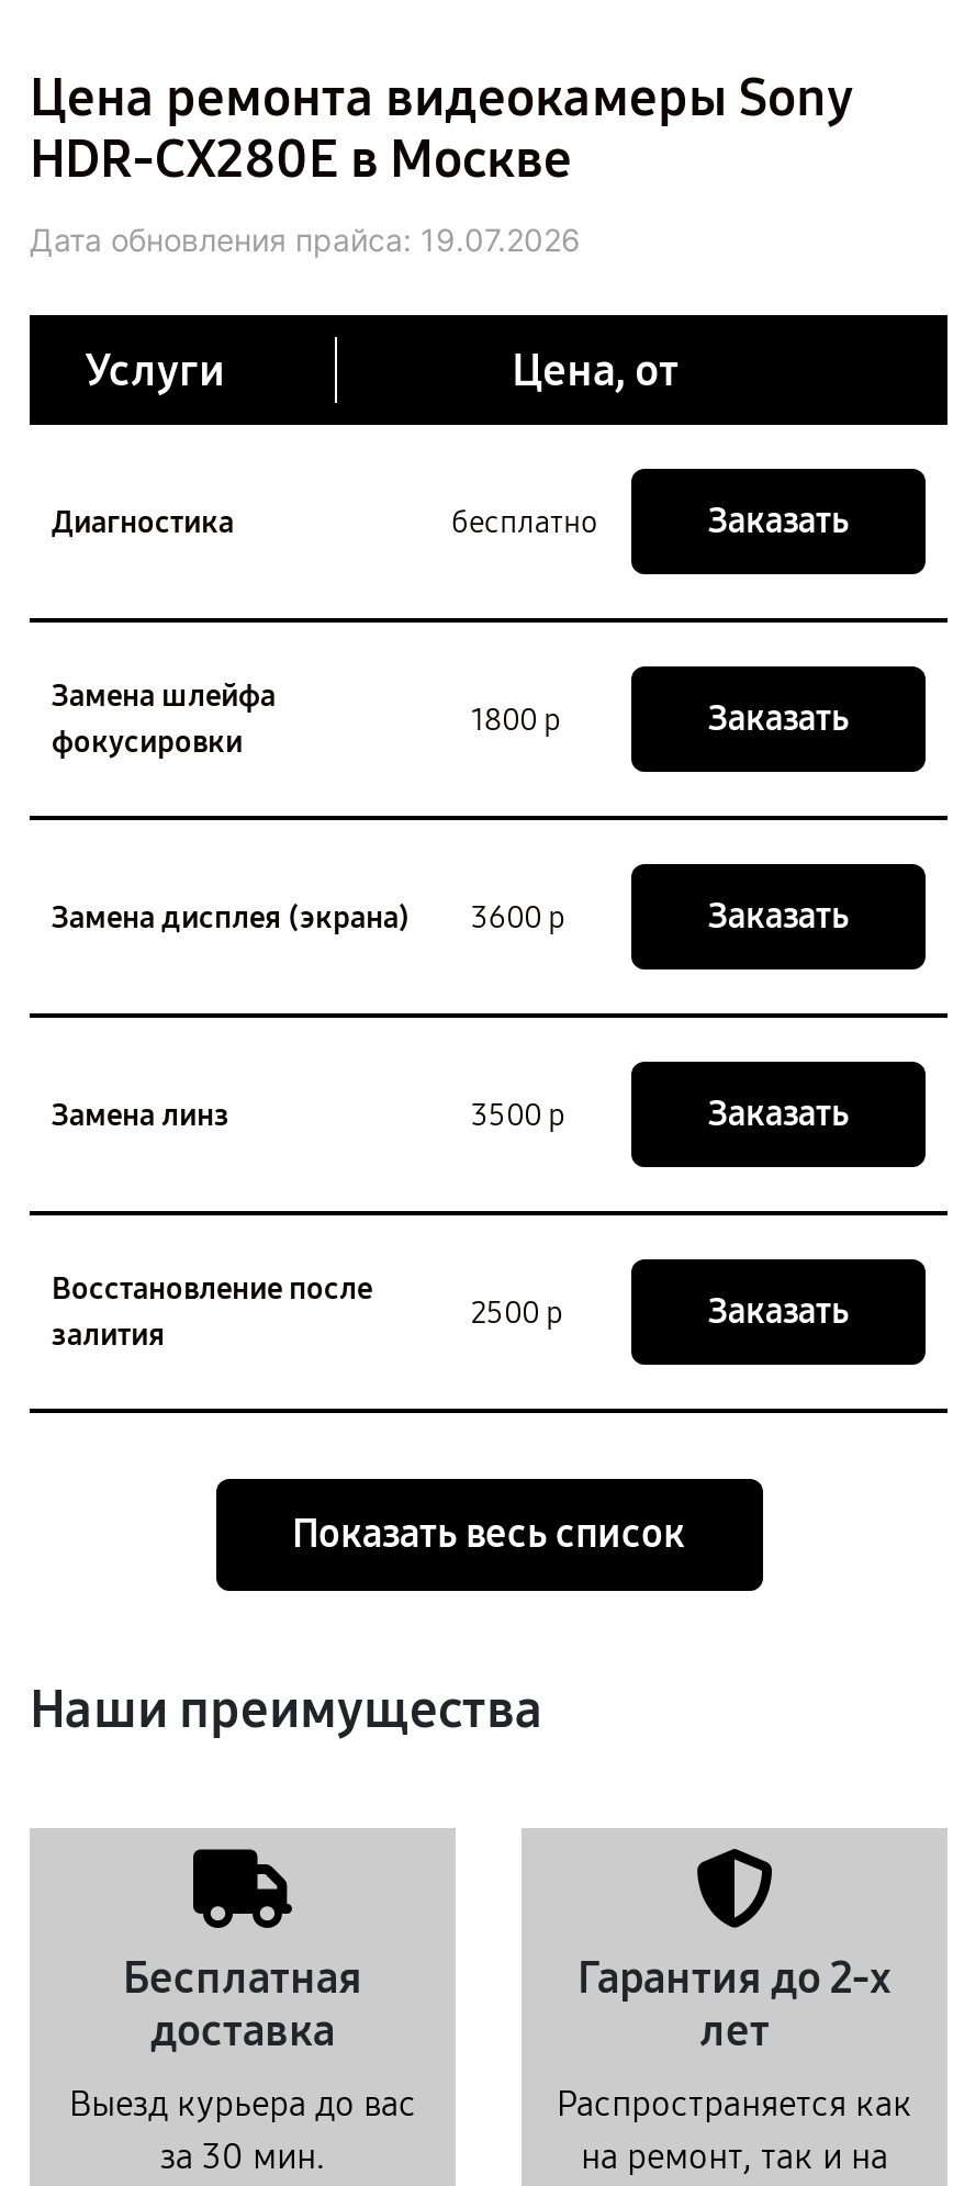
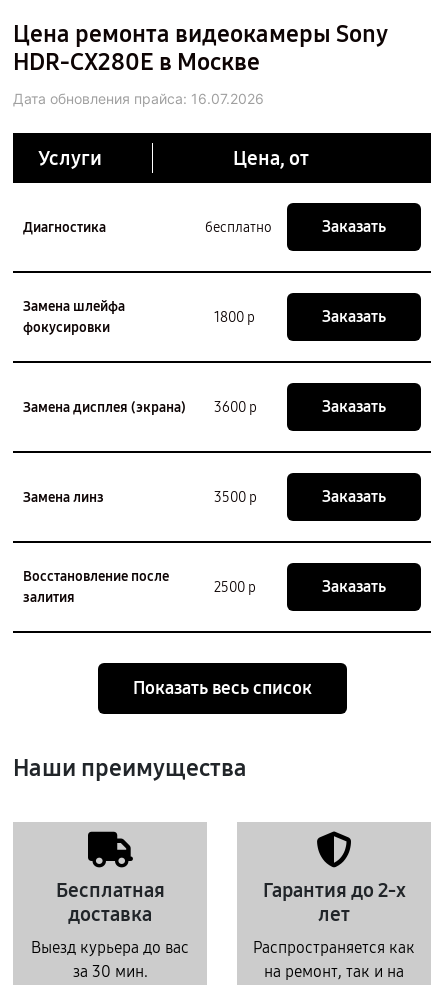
[30,221,581,258] Дата обновления прайса: 19.07.2026 -> [13,90,264,107] Дата обновления прайса: 16.07.2026

